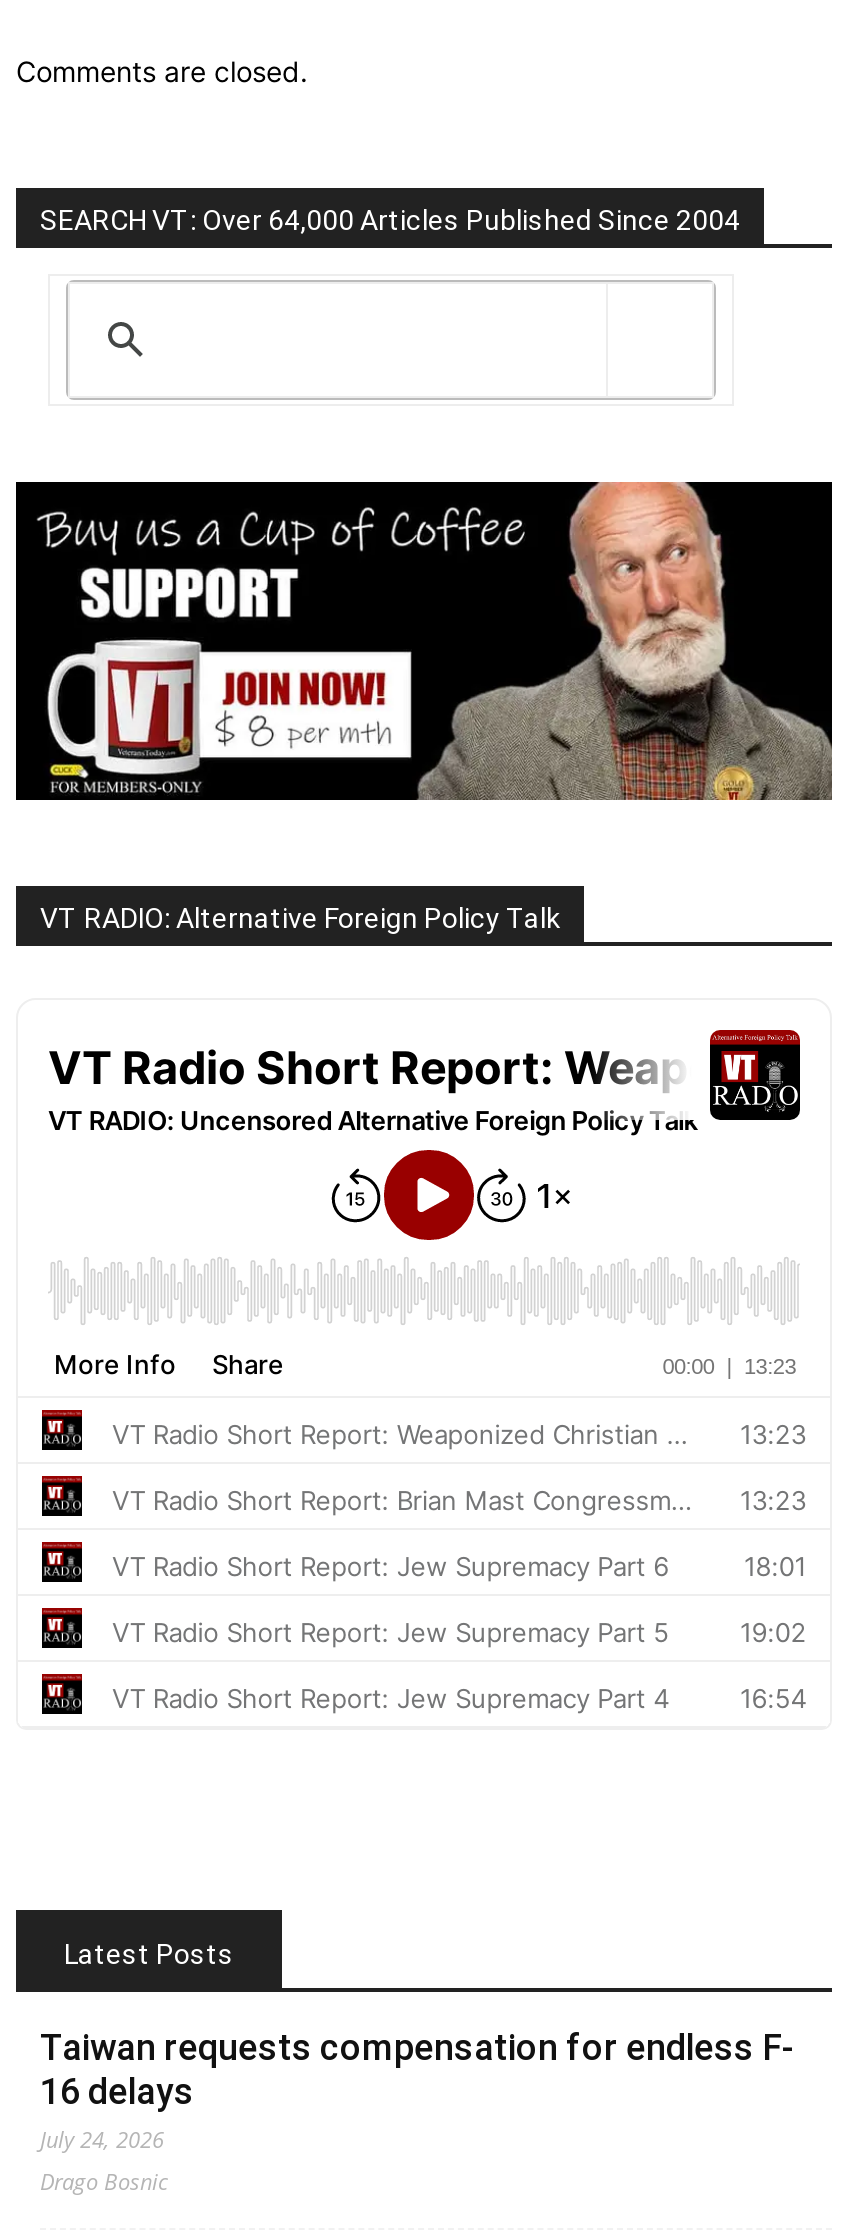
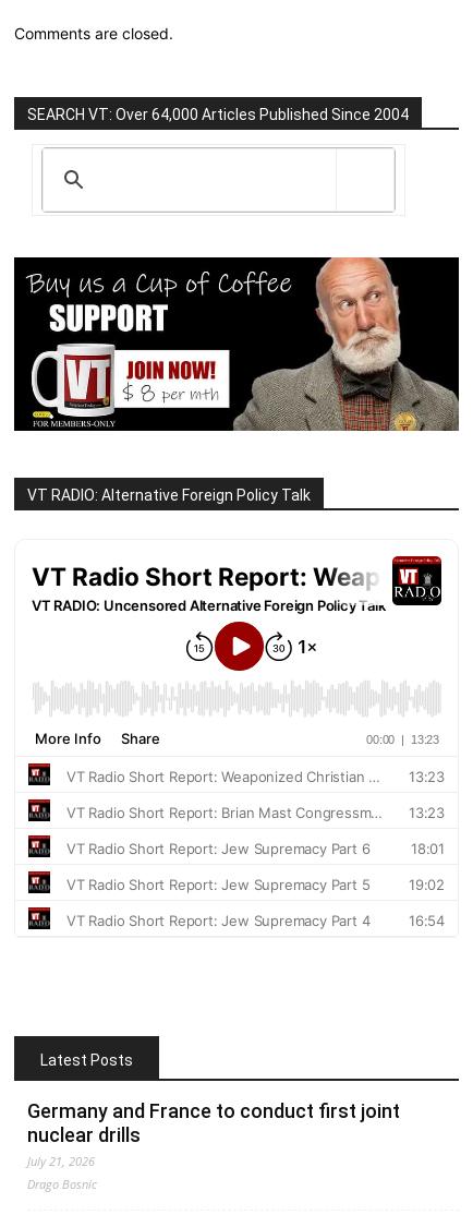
[40,2027,796,2155] Taiwan requests compensation for endless F- | 16 delays | July 24, 2026 -> [27,1099,400,1169] Germany and France to conduct first joint | nuclear drills | July 21, 2026

